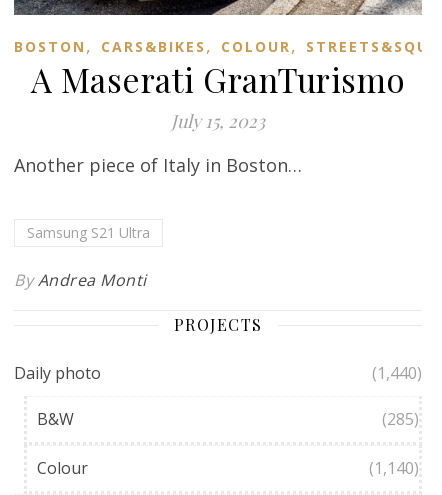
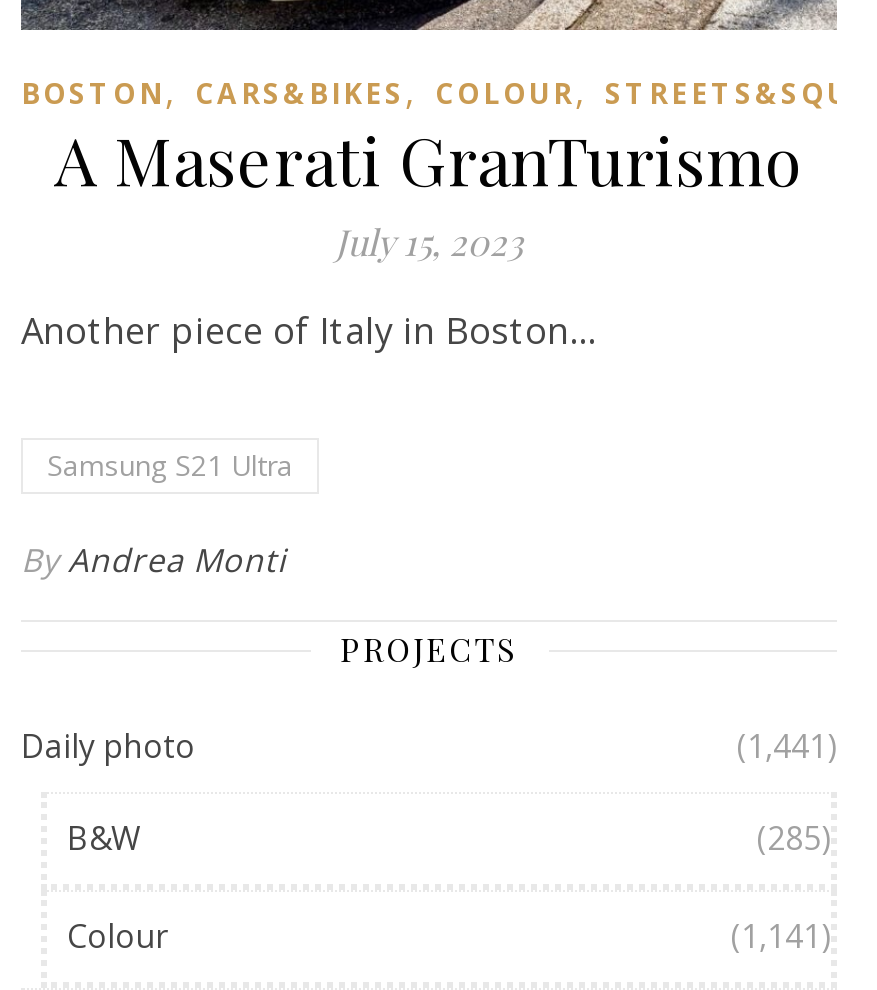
[372,362,422,384] (1,440) -> [737,724,837,768] (1,441)
[369,457,419,479] (1,140) -> [731,914,831,958] (1,141)

